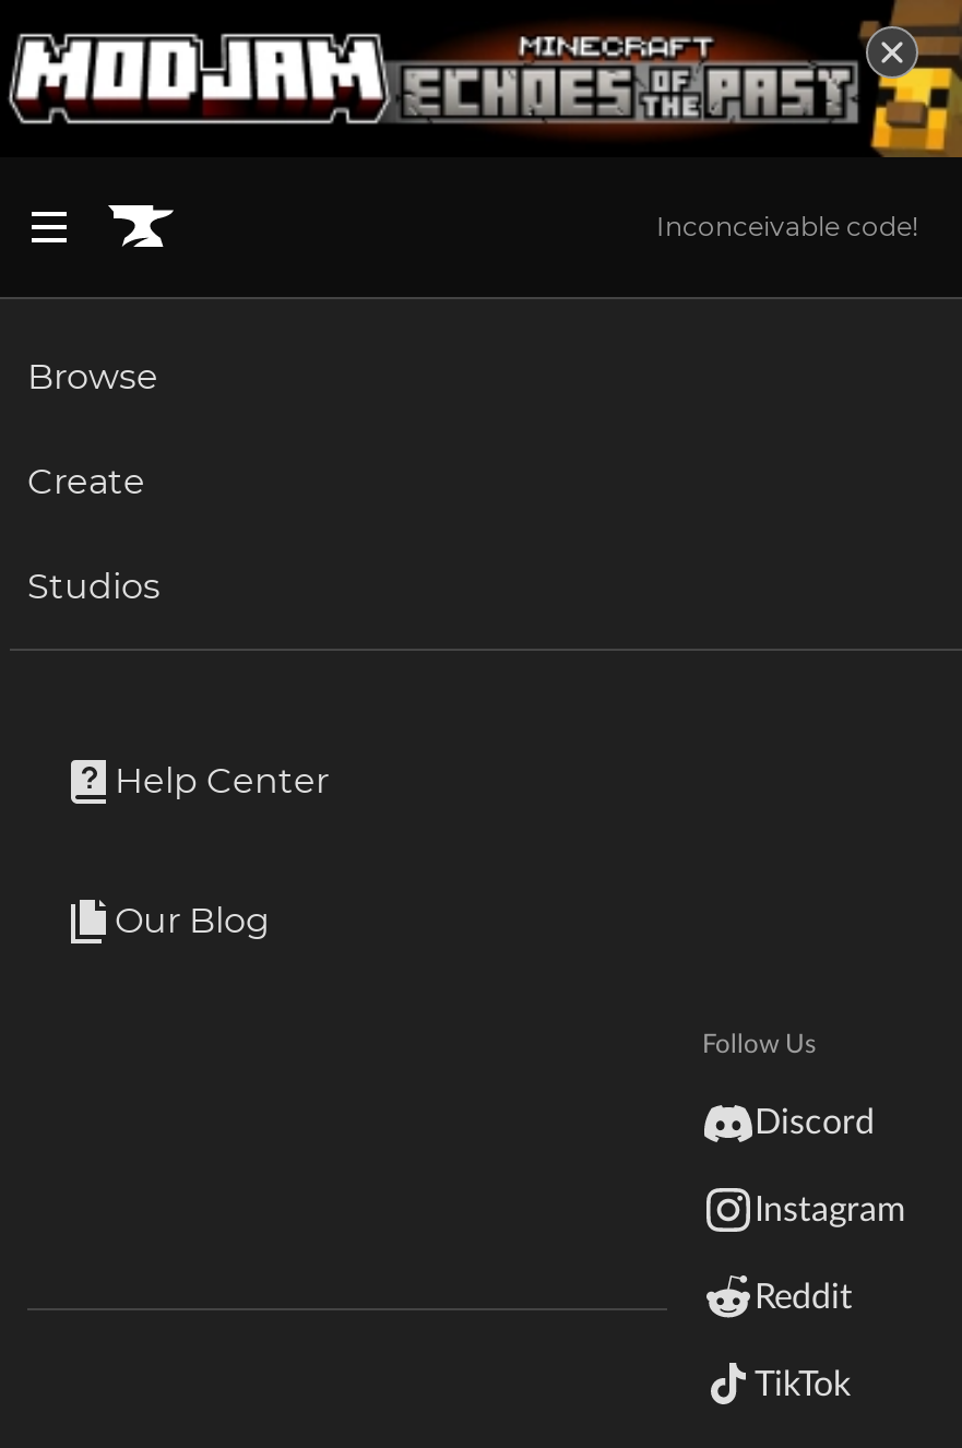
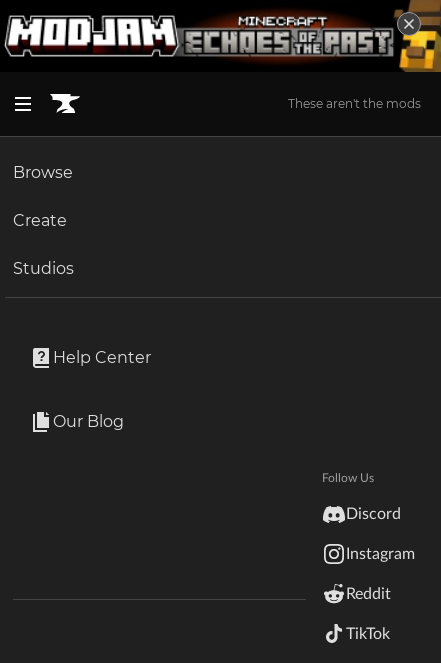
[656,209,918,242] Inconceivable code! -> [288,96,421,111] These aren't the mods

